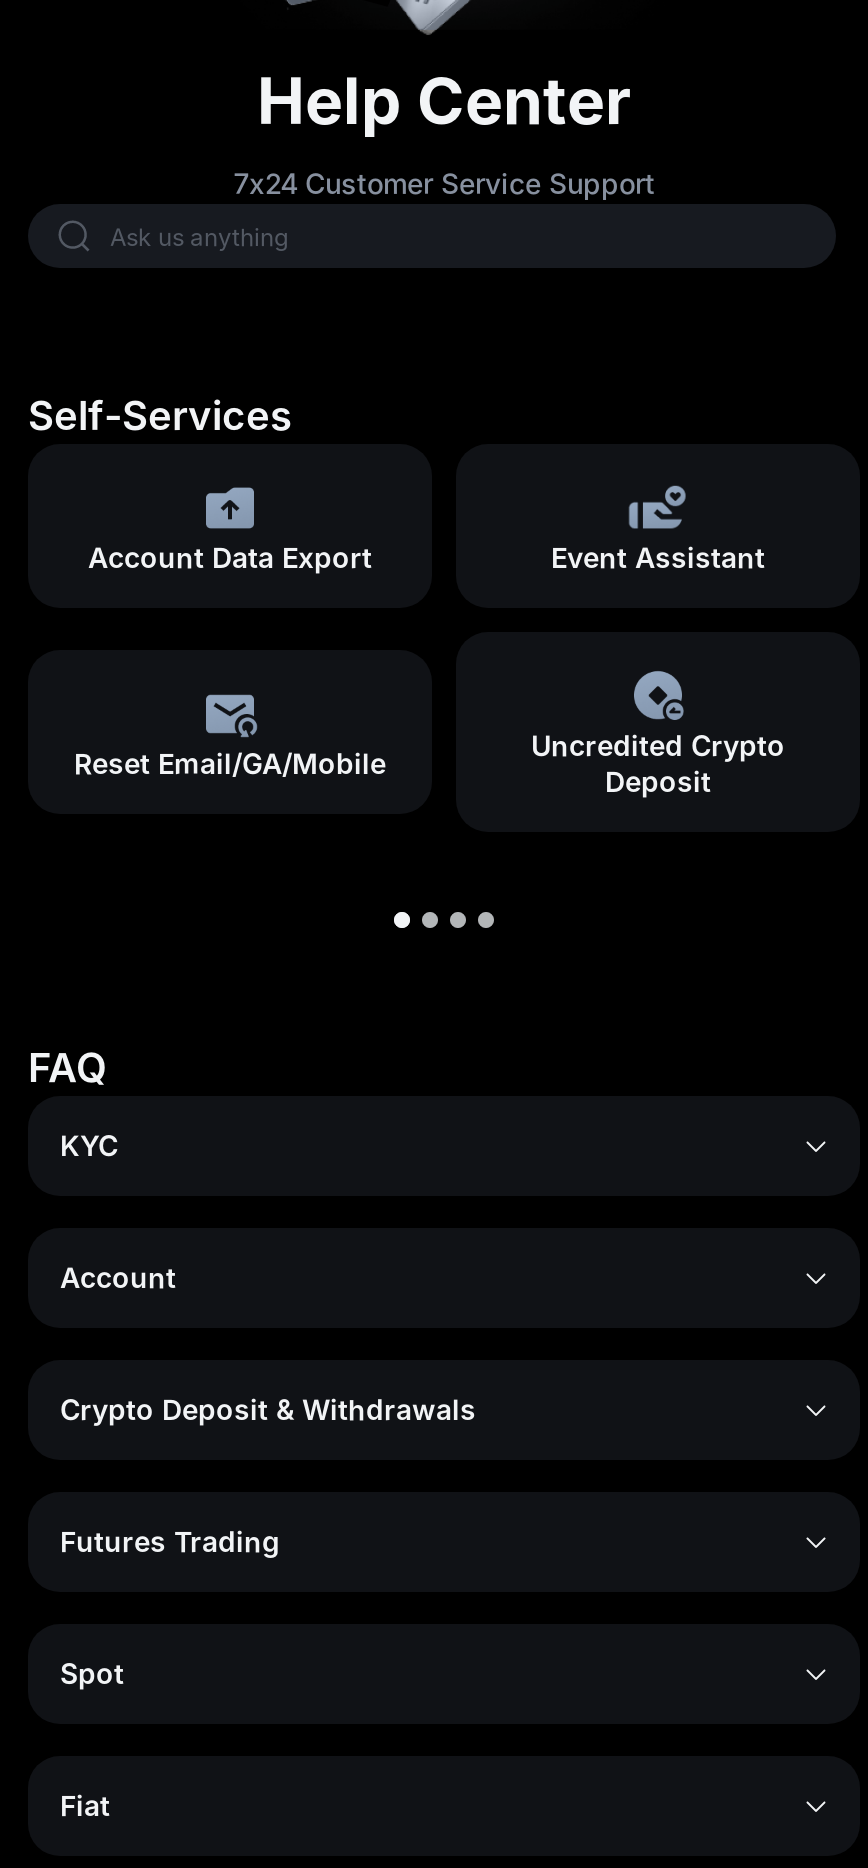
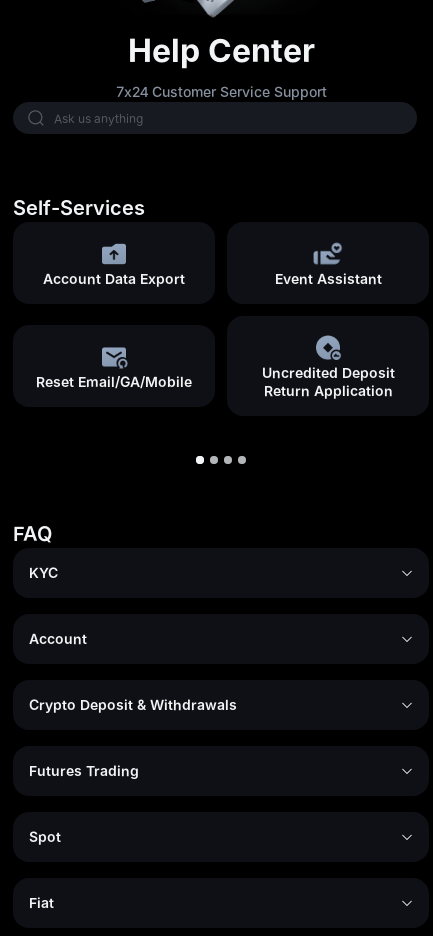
[531,728,785,798] Uncredited Crypto | Deposit -> [261,364,394,399] Uncredited Deposit | Return Application

